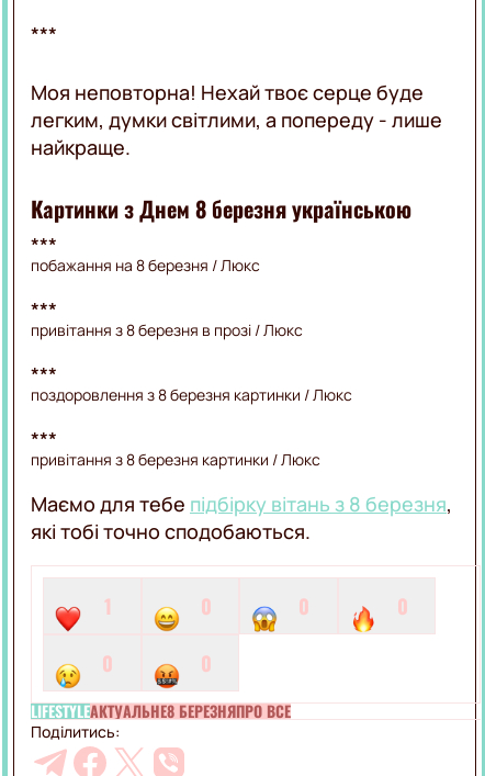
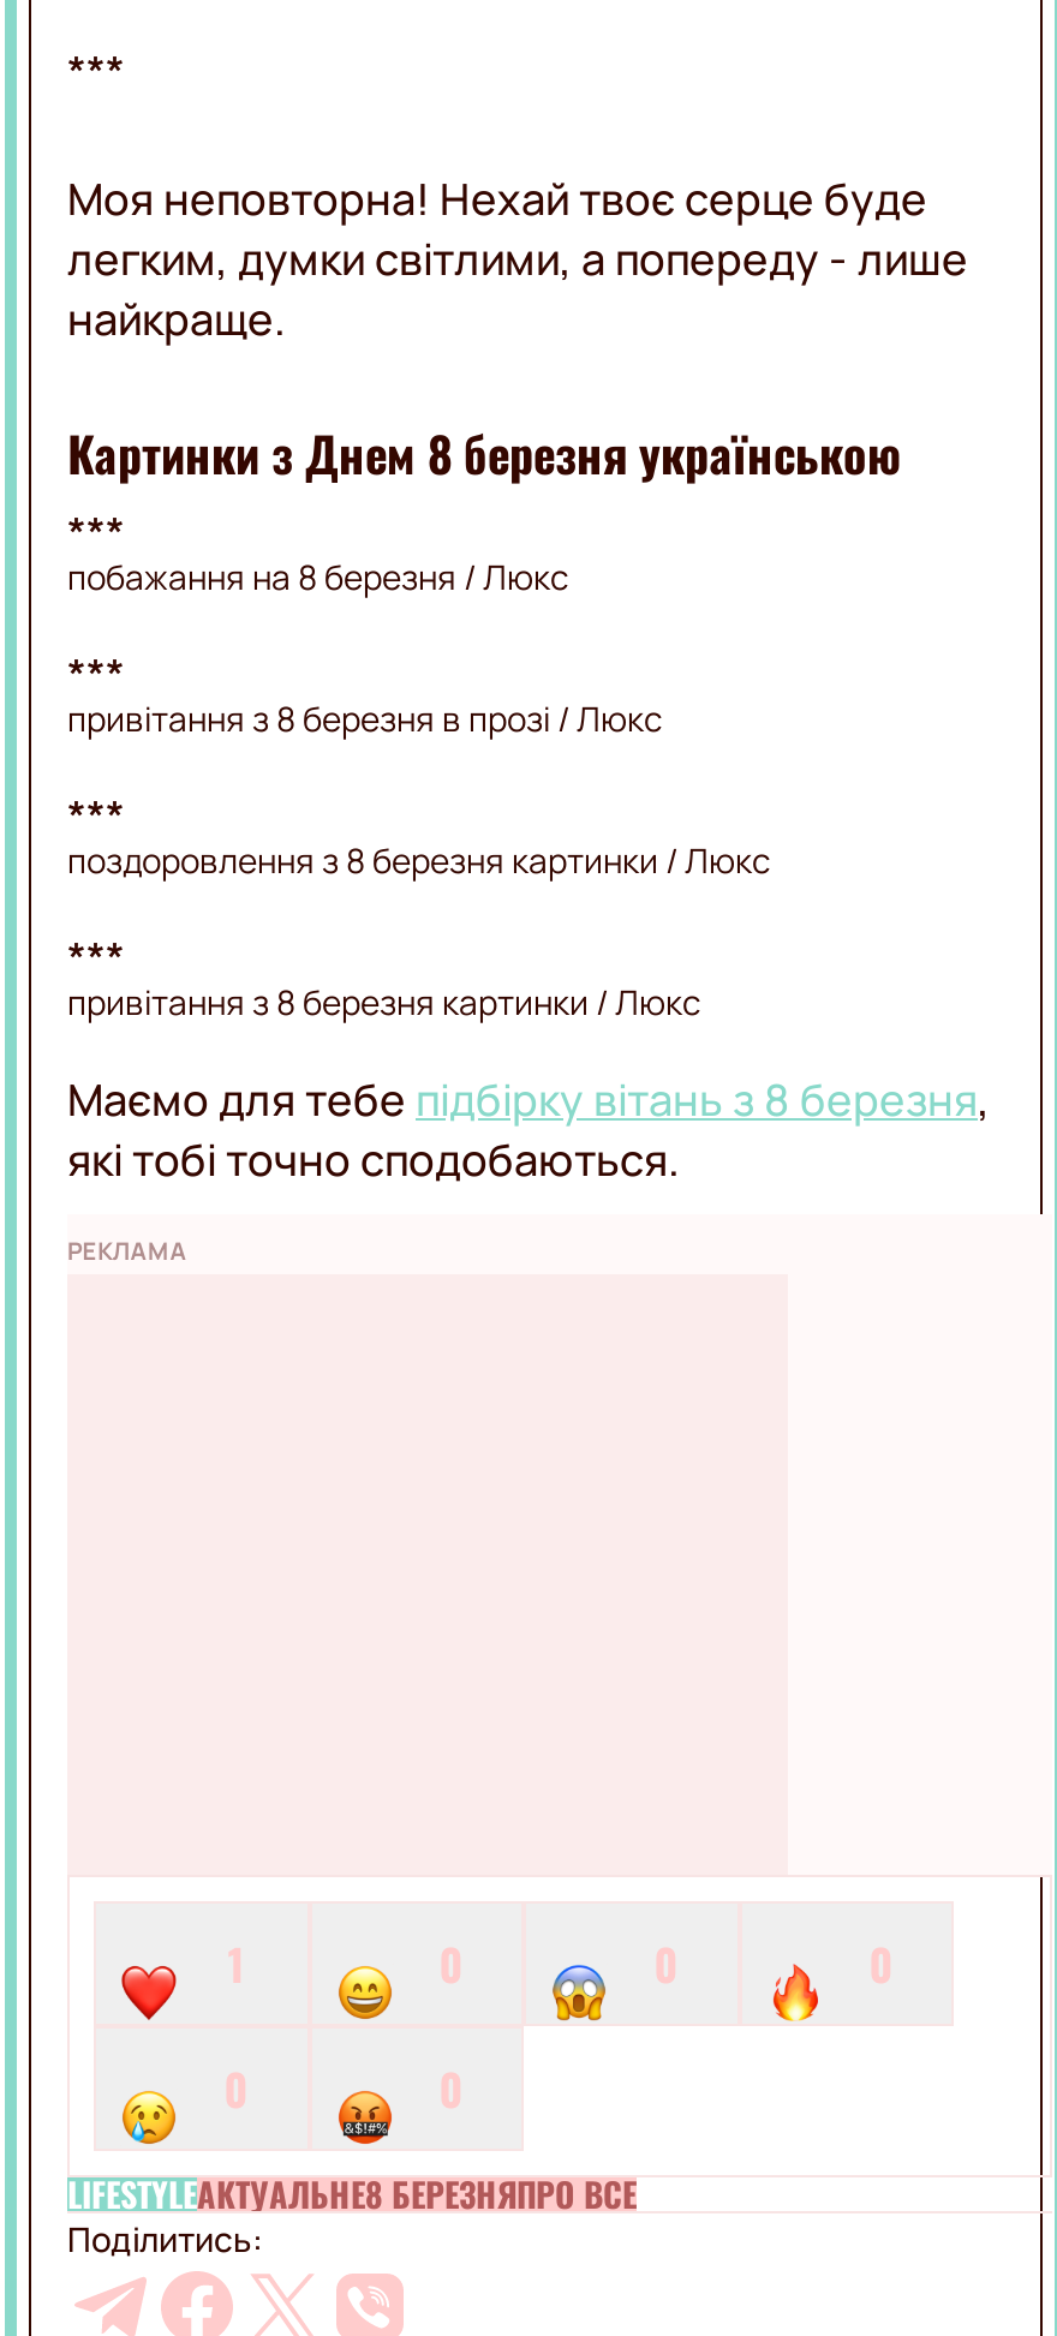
none -> [67,1234,188,1268] РЕКЛАМА

